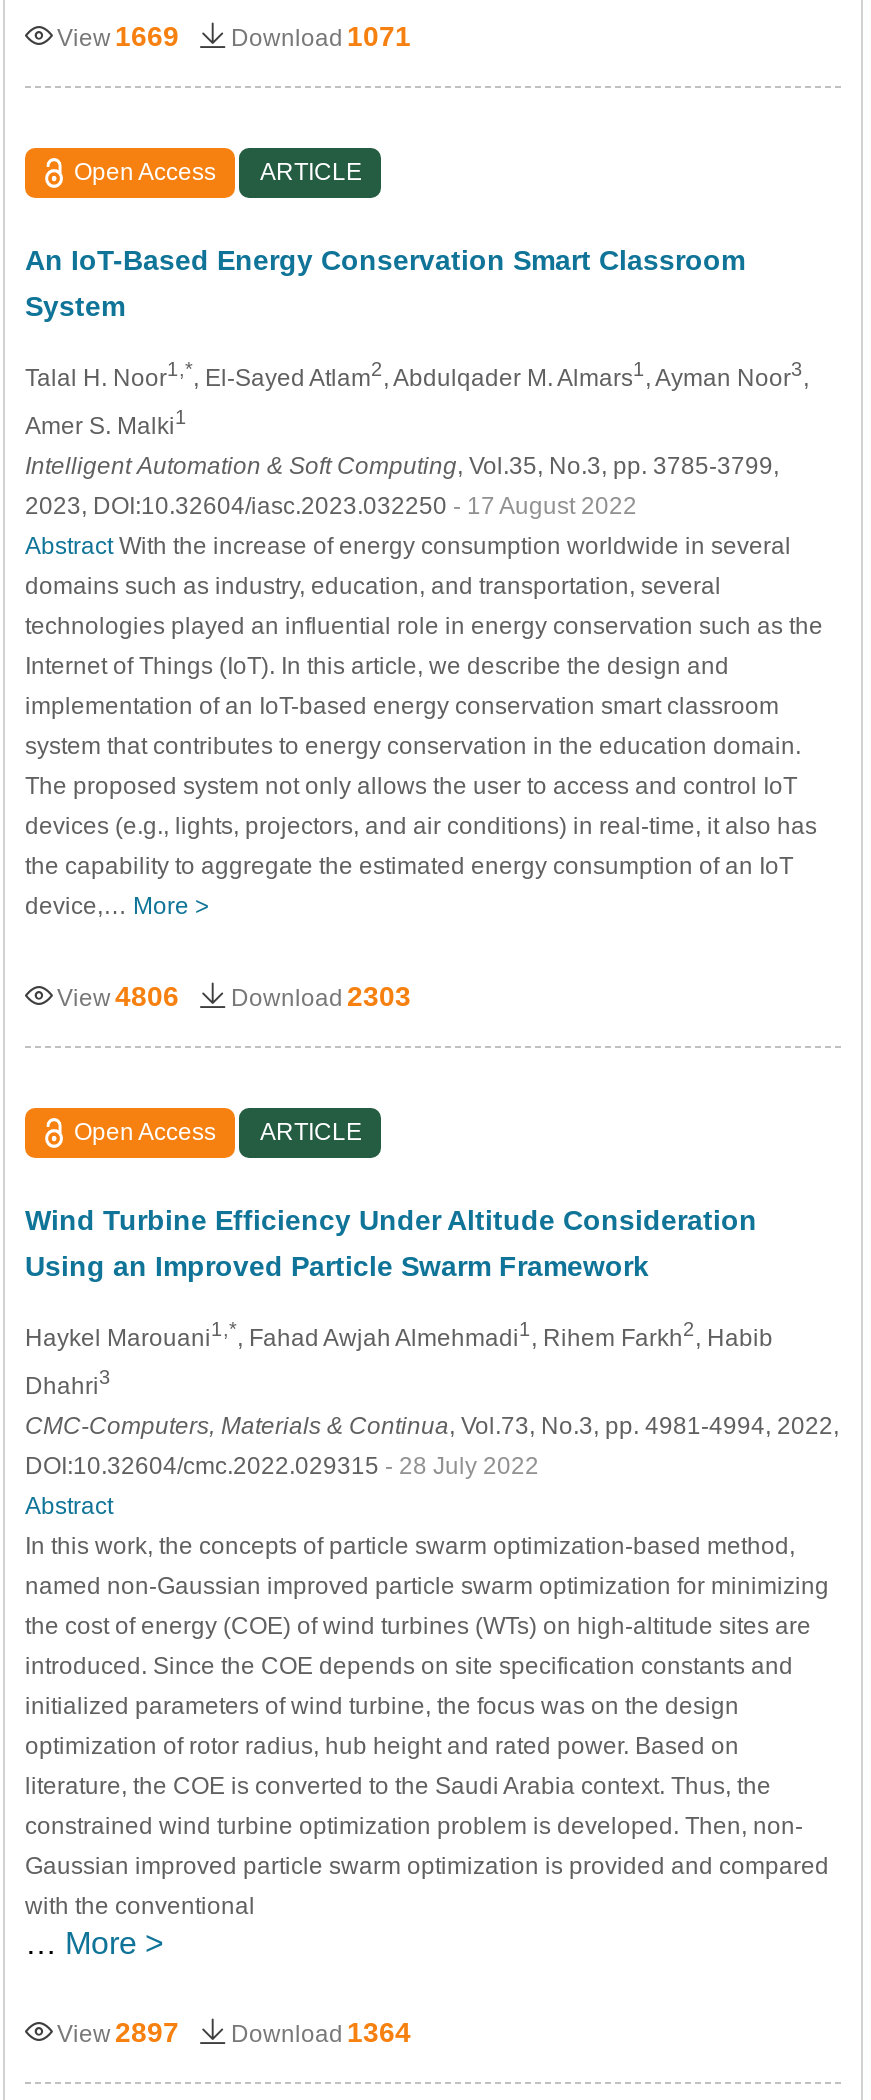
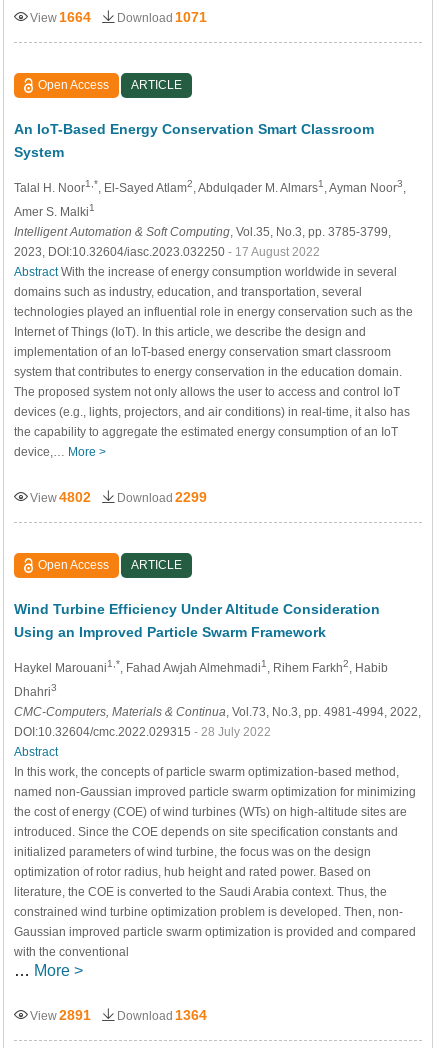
[57,19,411,51] View 1669 Download 1071 -> [30,9,207,25] View 1664 Download 1071
[57,979,179,1011] View 4806 -> [30,489,91,505] View 4802
[231,979,411,1011] Download 2303 -> [117,489,207,505] Download 2299
[57,2015,411,2047] View 2897 Download 1364 -> [30,1007,207,1023] View 2891 Download 1364

